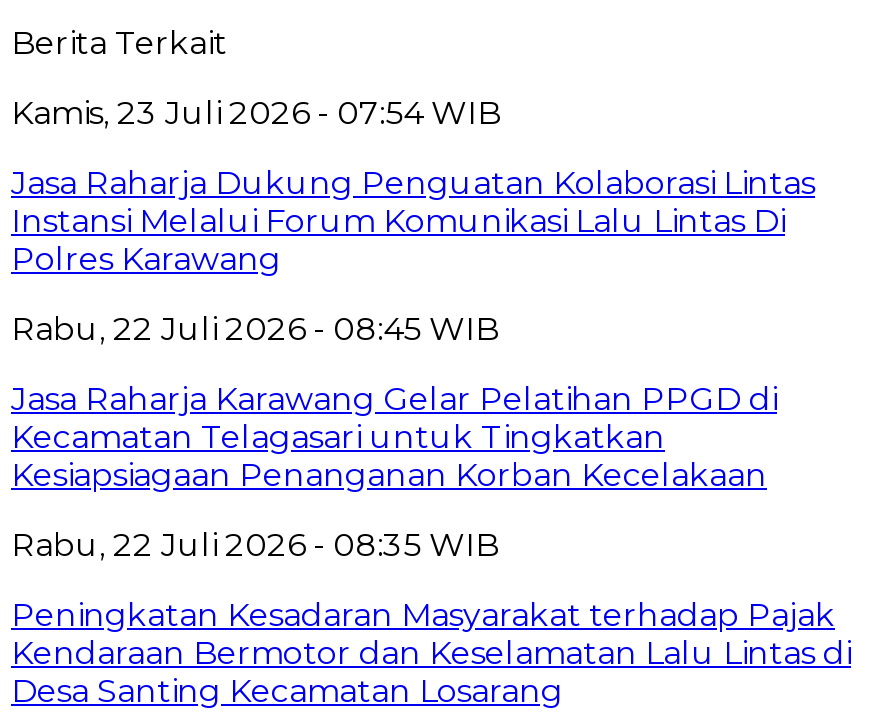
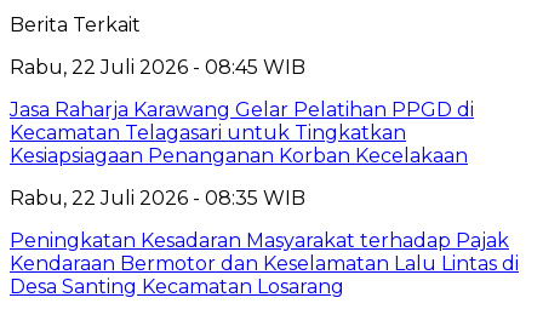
[11,94,815,278] Kamis, 23 Juli 2026 - 07:54 WIB | Jasa Raharja Dukung Penguatan Kolaborasi Lintas | Instansi Melalui Forum Komunikasi Lalu Lintas Di | Polres Karawang -> none

